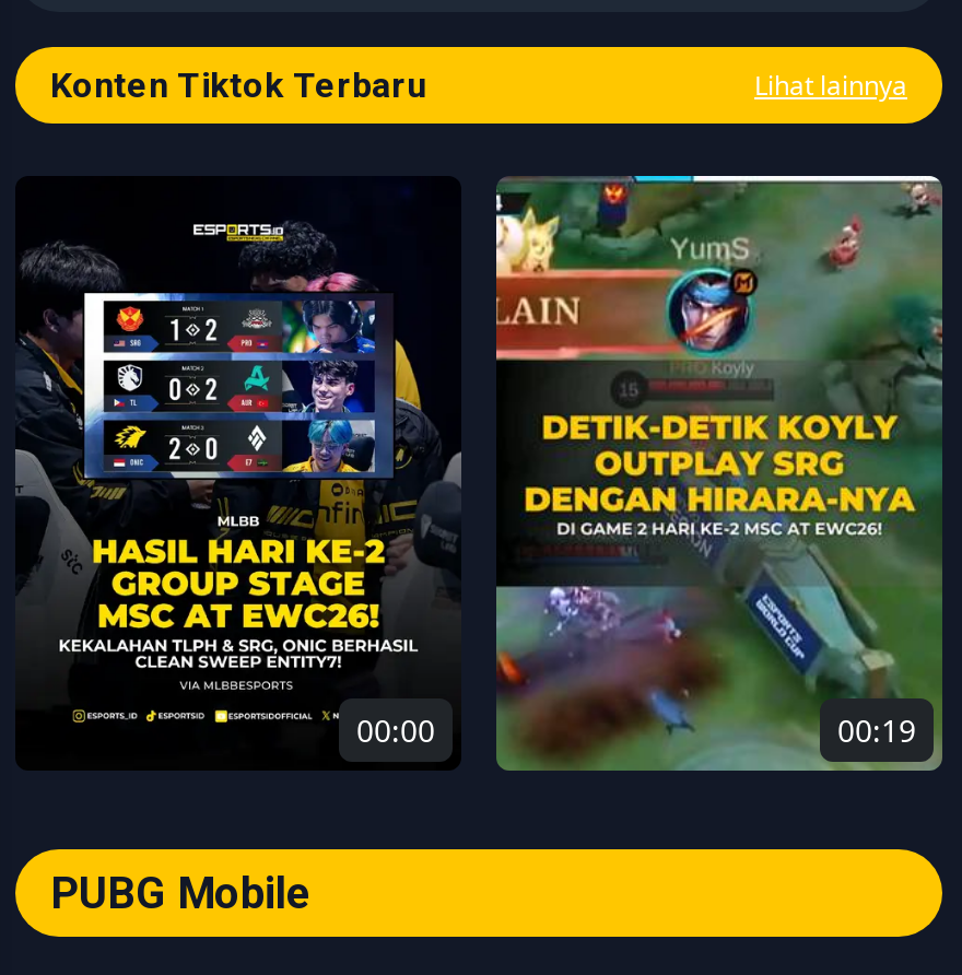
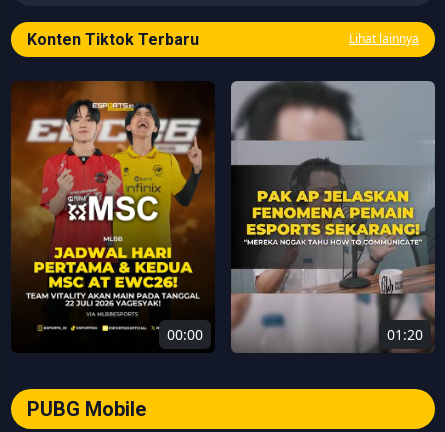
[15,177,461,669] [image] -> [10,80,215,306] [image]
[494,173,942,772] [image] | 00:19 -> [230,80,436,353] [image] | 01:20

